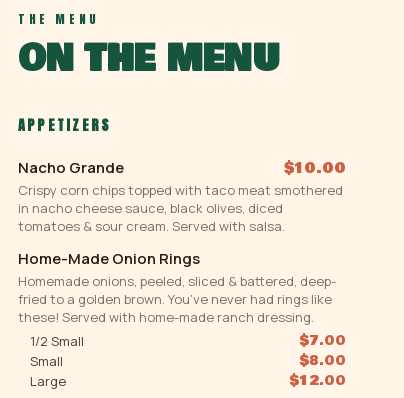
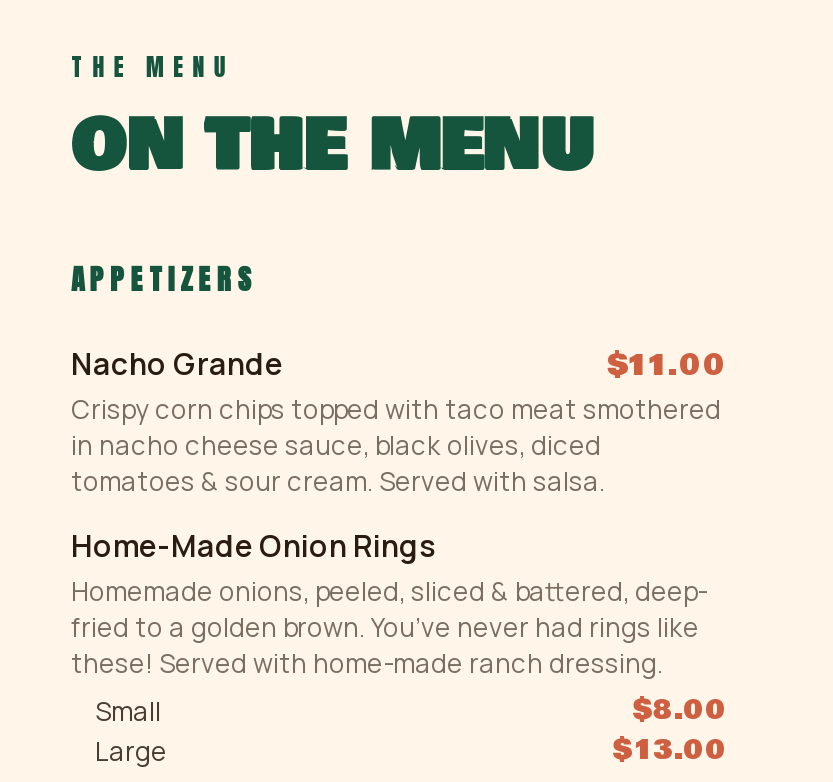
[284,156,346,178] $10.00 -> [607,342,727,386] $11.00
[30,330,346,350] 1/2 Small | $7.00 -> none
[289,370,346,390] $12.00 -> [613,730,727,770] $13.00

